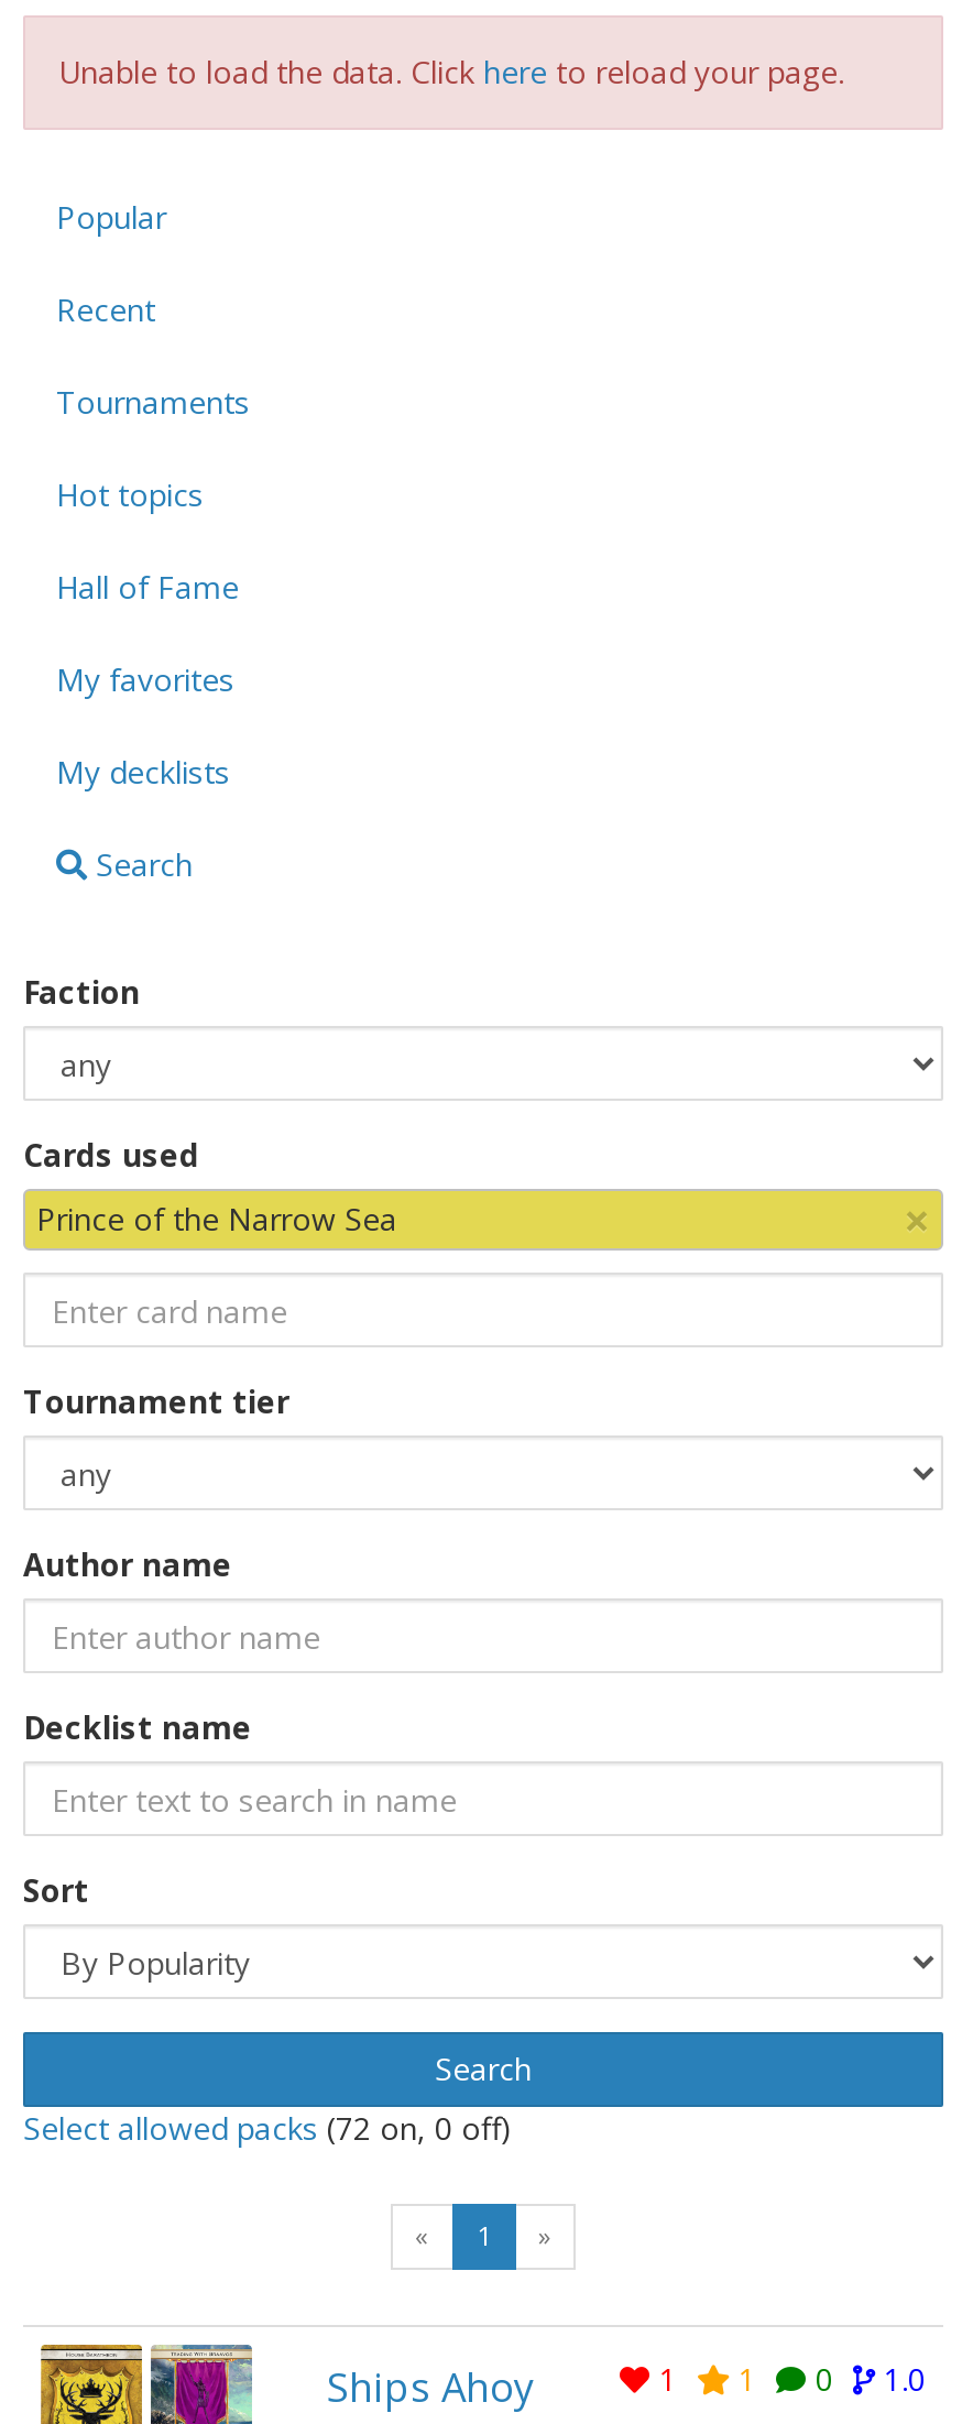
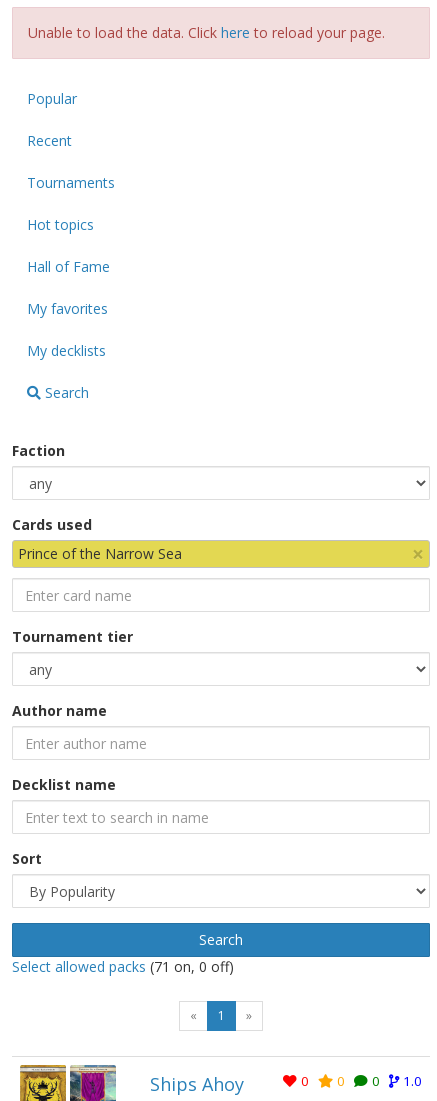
[23,2107,512,2149] Select allowed packs(72on,0off) -> [12,957,234,976] Select allowed packs(71on,0off)
[659,2360,677,2400] 1 -> [301,1072,309,1090] 0
[739,2360,756,2400] 1 -> [337,1072,345,1090] 0

